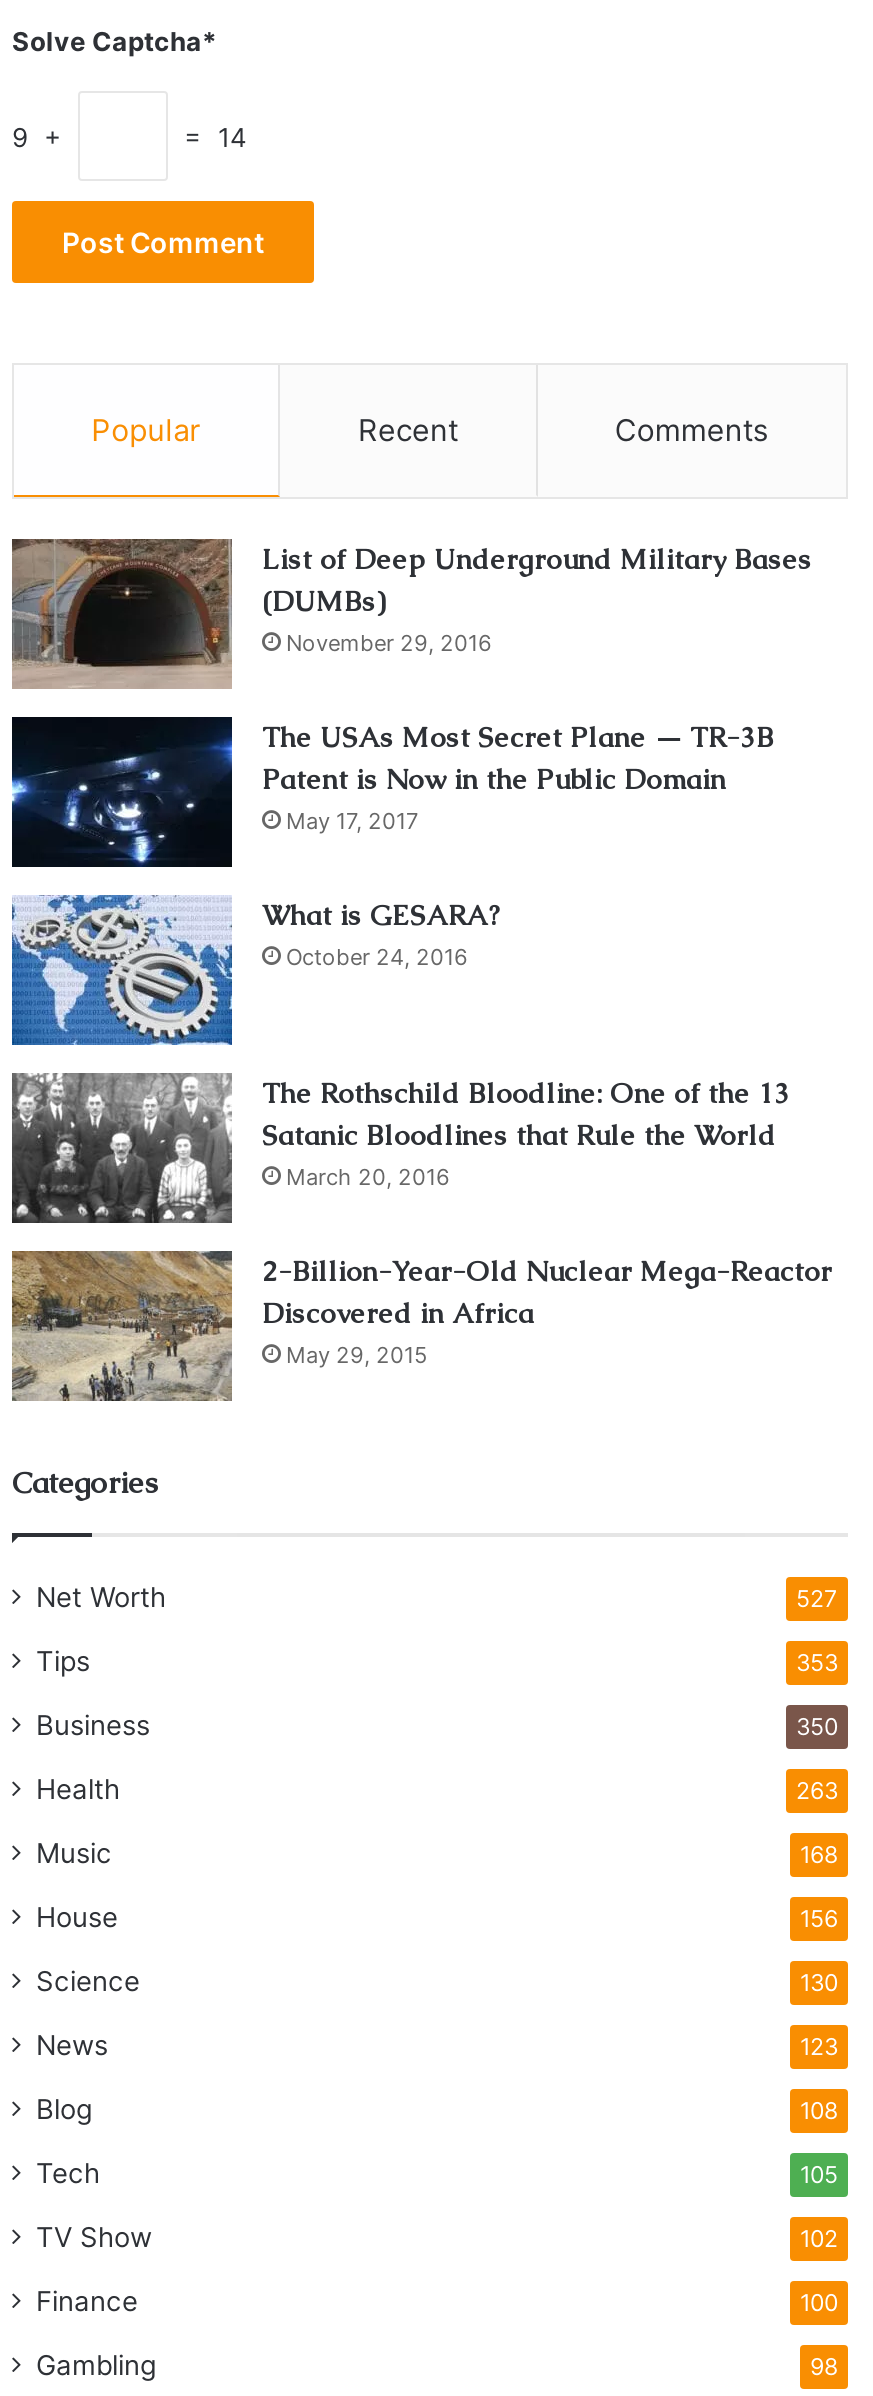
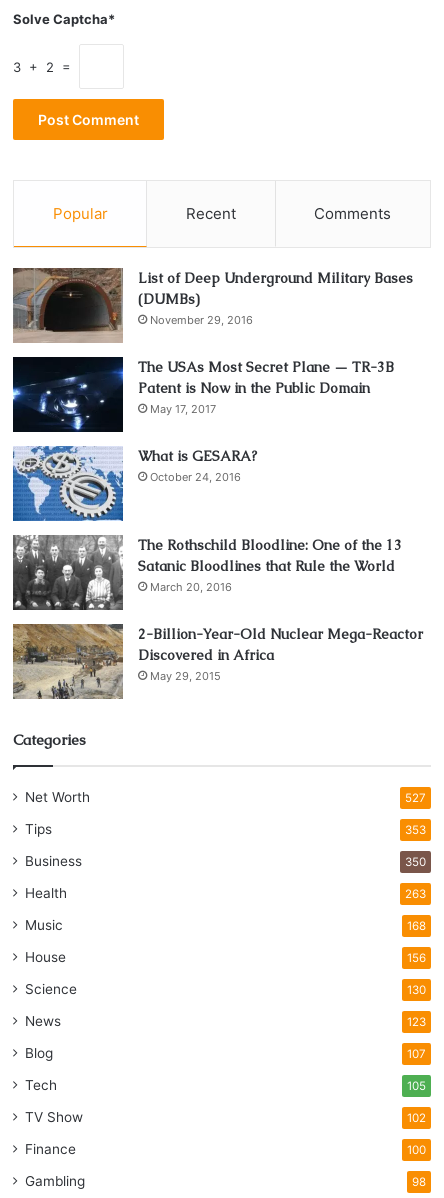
[12,121,246,153] 9 + | = 14 -> [13,59,79,75] 3 + 2 =
[800,2097,838,2125] 108 -> [407,1047,426,1061] 107

